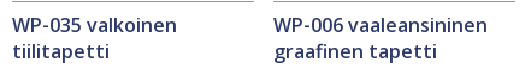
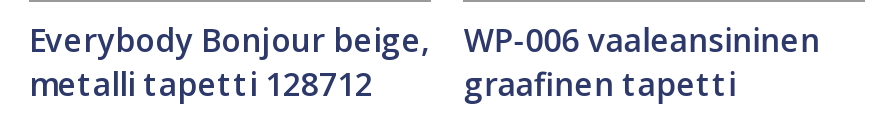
[12,11,177,64] WP-035 valkoinen | tiilitapetti -> [29,19,429,107] Everybody Bonjour beige, | metalli tapetti 128712

